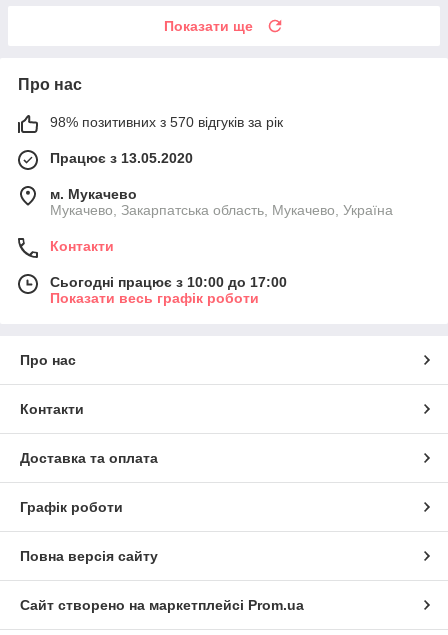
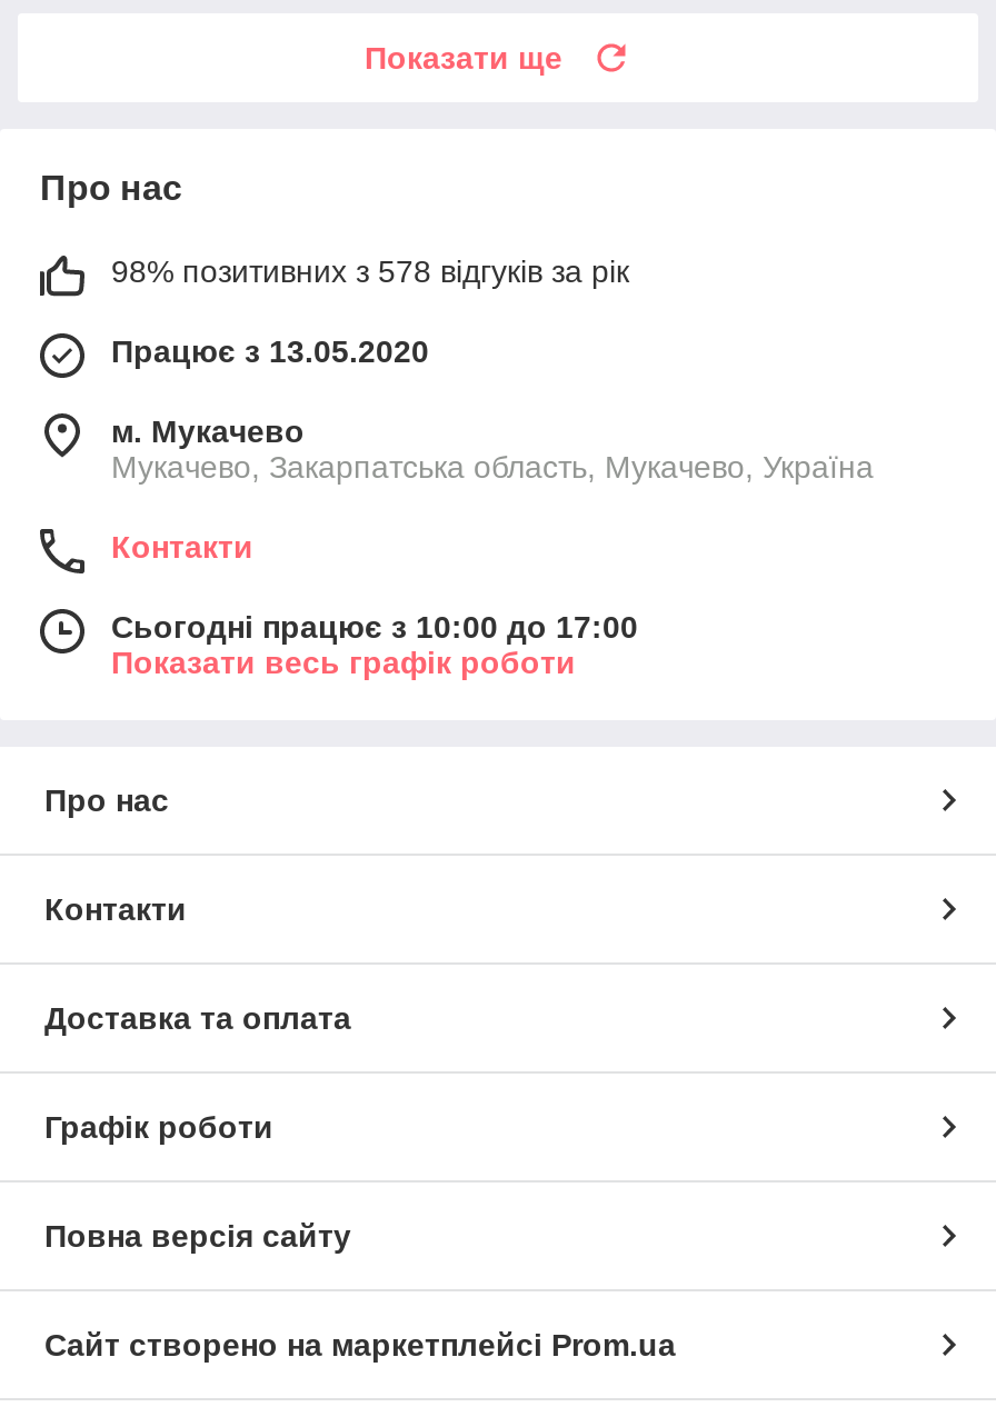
[50,114,283,130] 98% позитивних з 570 відгуків за рік -> [111,253,629,289] 98% позитивних з 578 відгуків за рік

